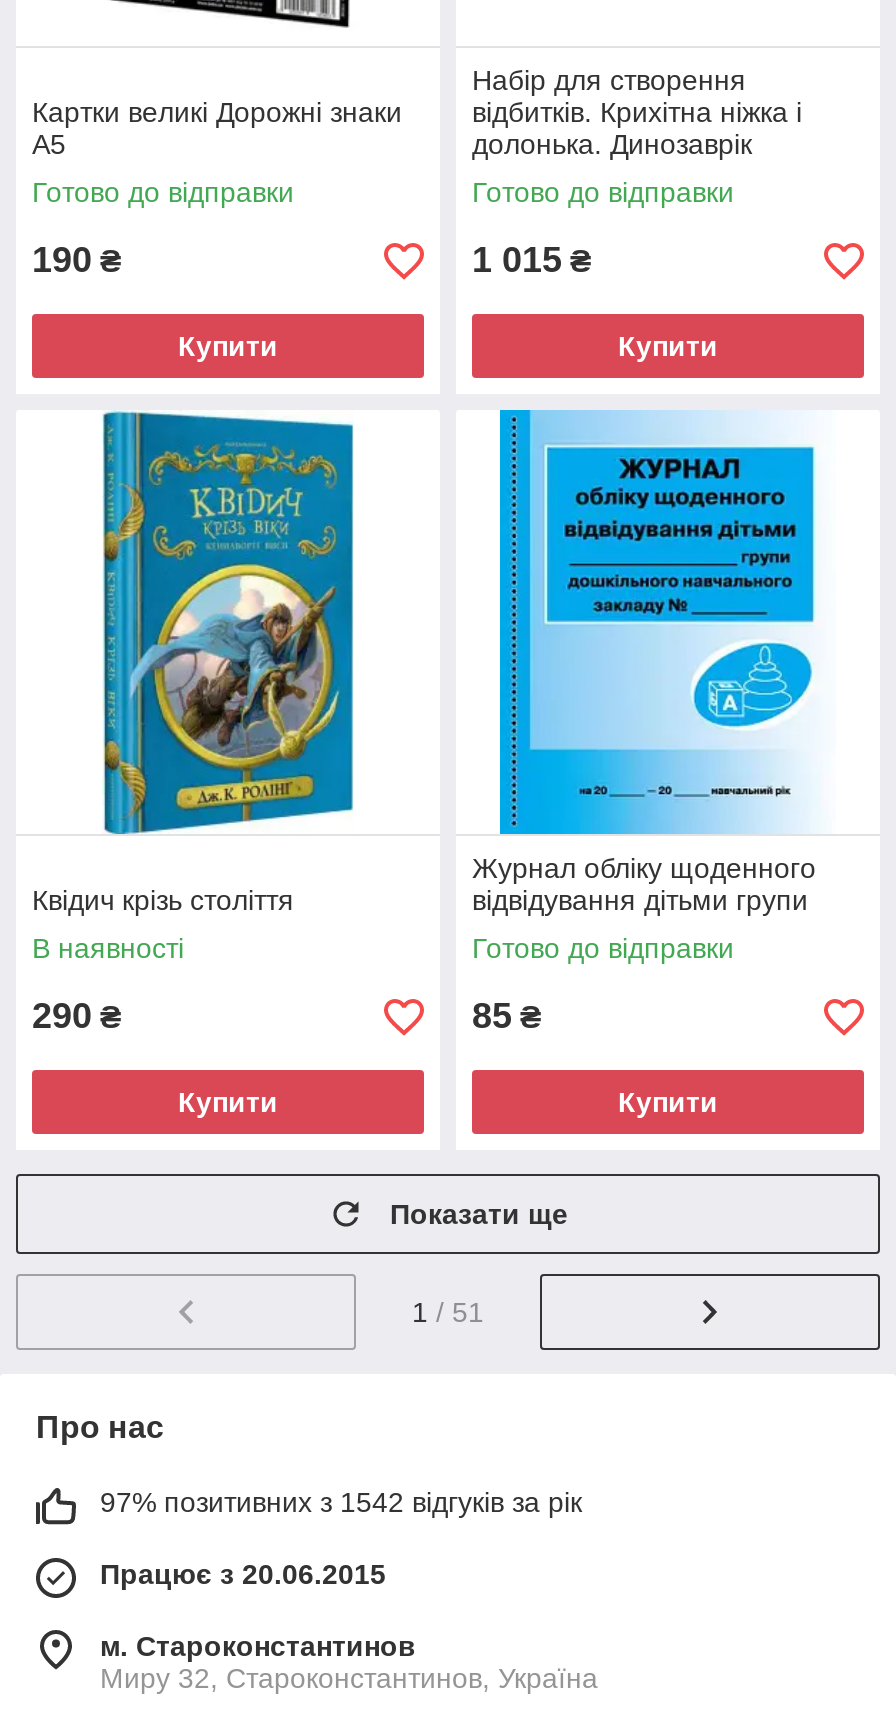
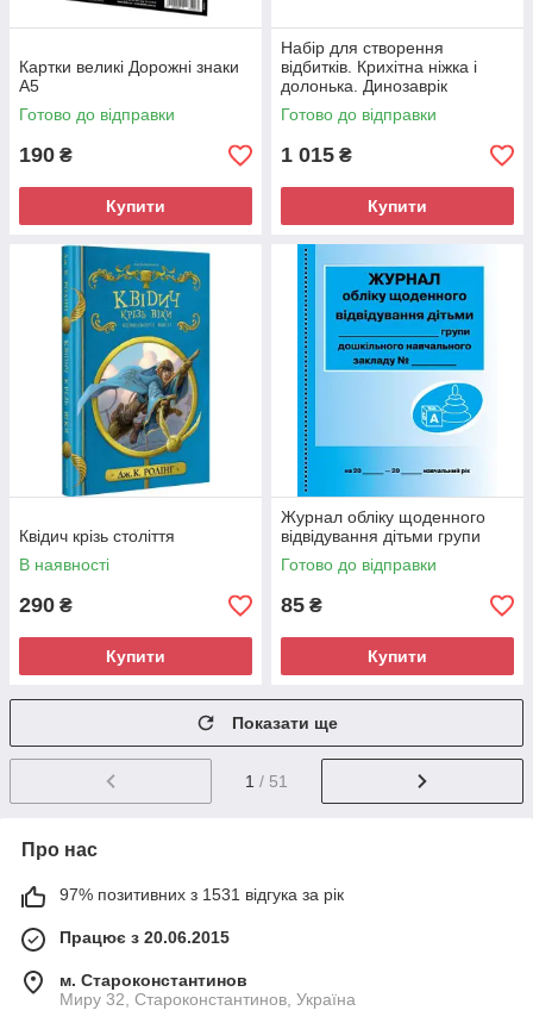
[100,1486,582,1518] 97% позитивних з 1542 відгуків за рік -> [59,885,344,904] 97% позитивних з 1531 відгука за рік

